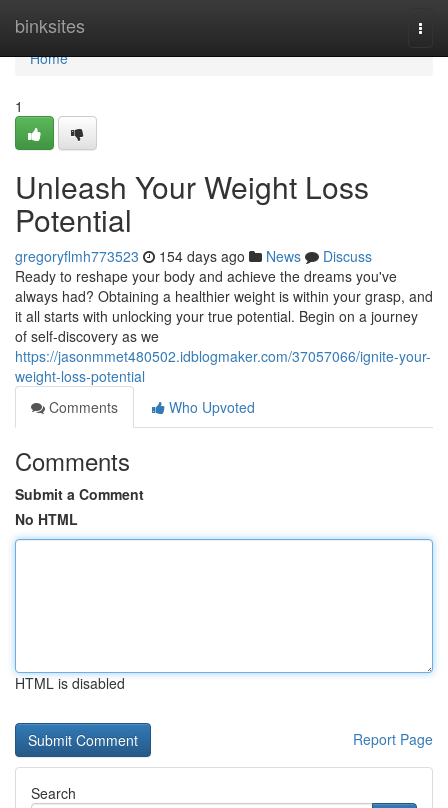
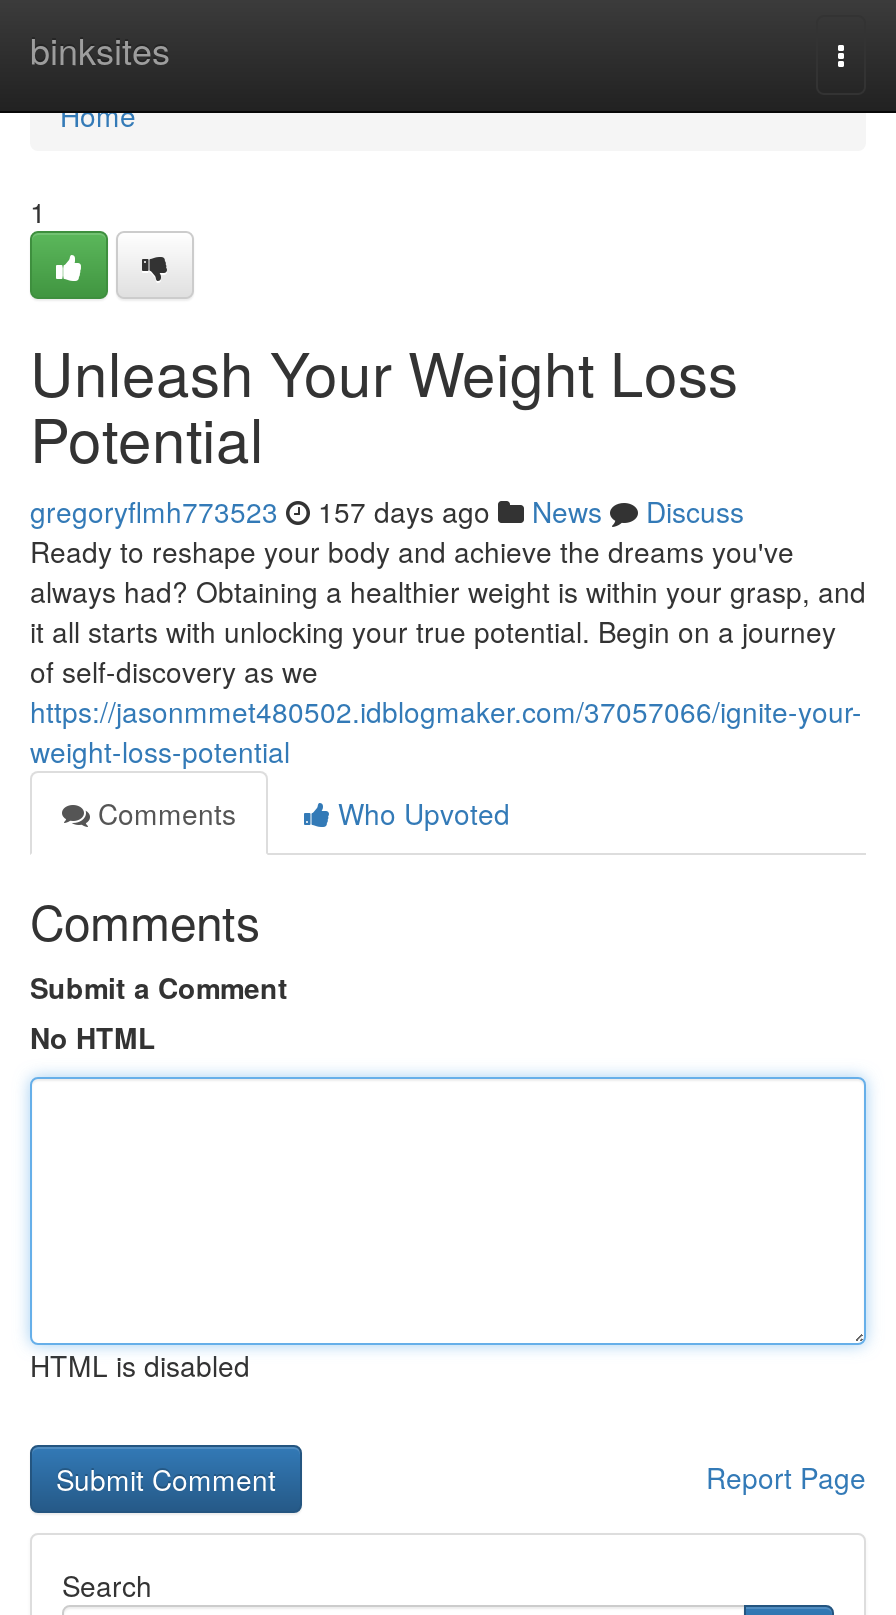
[15,246,372,266] gregoryflmh773523 154 days ago News Discuss -> [30,491,744,531] gregoryflmh773523 157 days ago News Discuss

